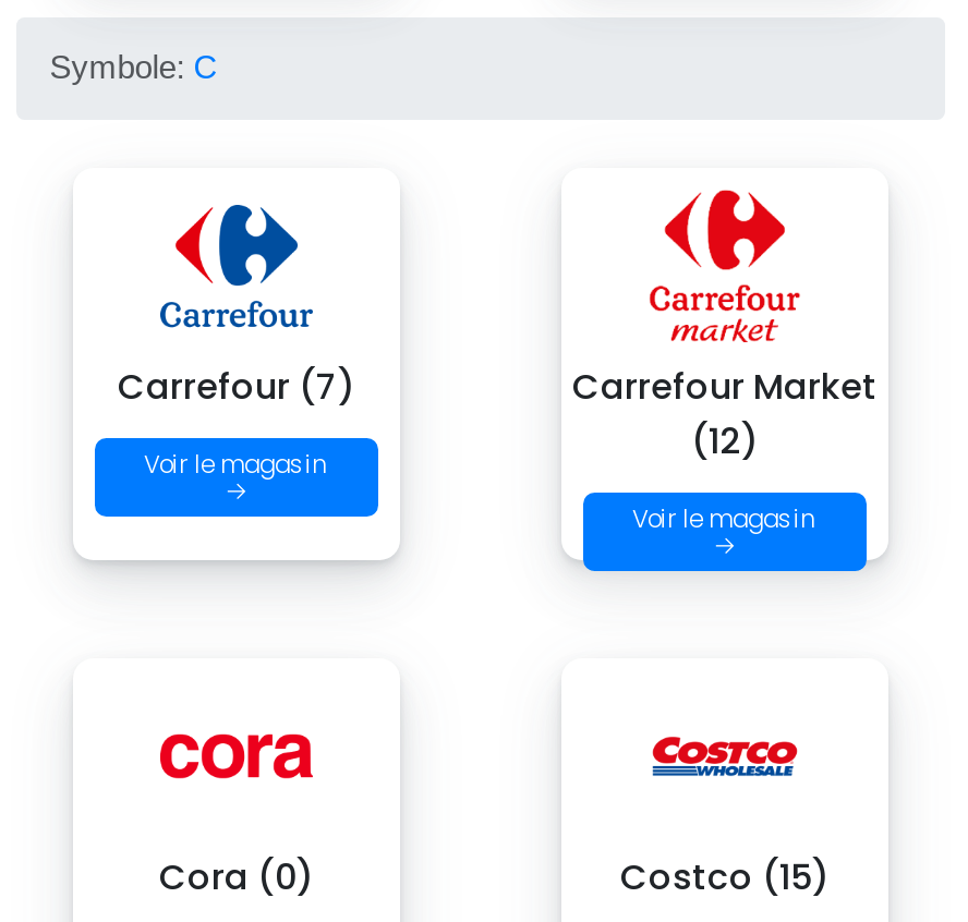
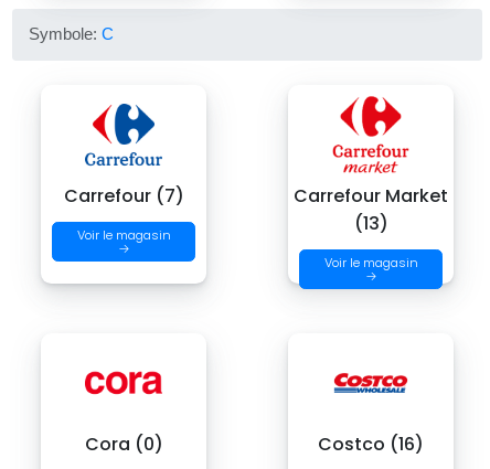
[691,415,759,465] (12) -> [354,210,388,236] (13)
[620,851,830,901] Costco (15) -> [318,431,424,456] Costco (16)

